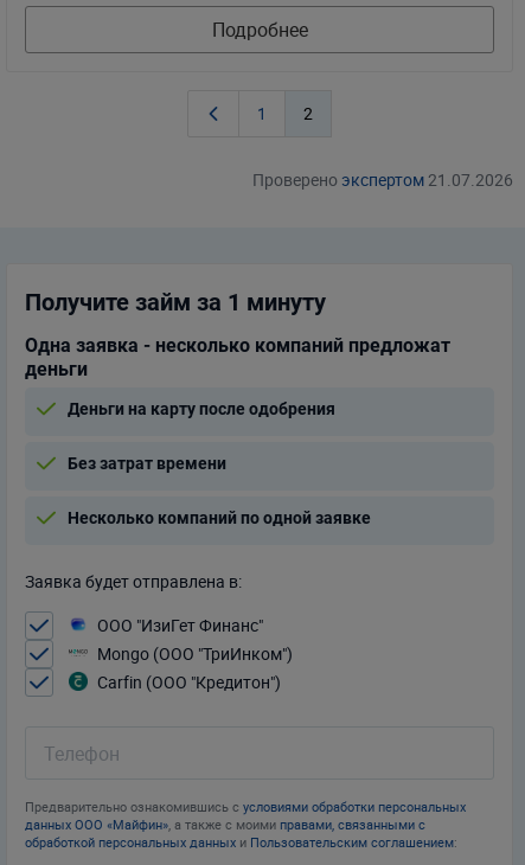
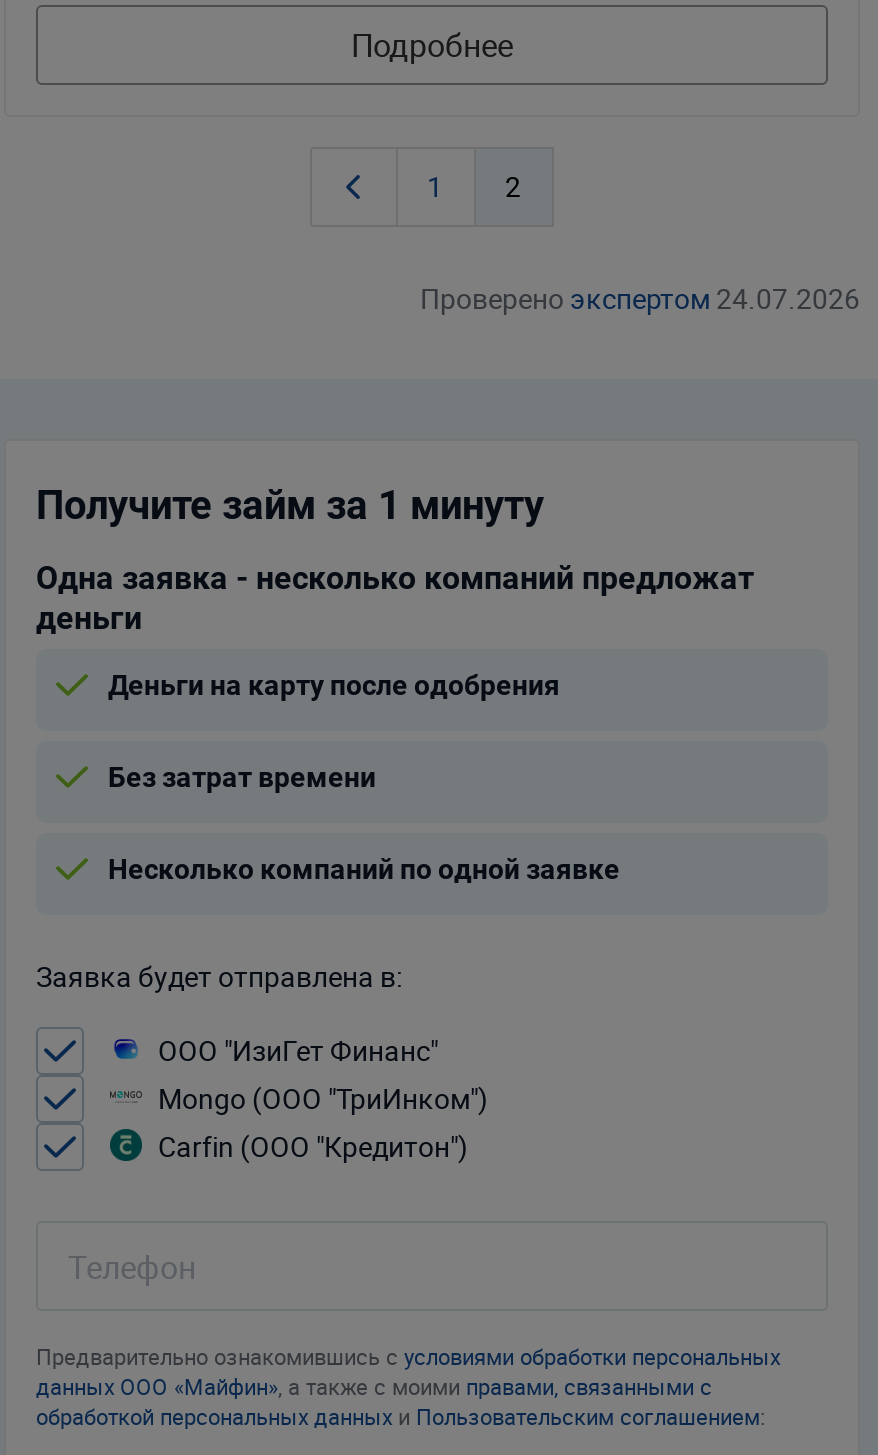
[252,168,513,191] Проверено экспертом 21.07.2026 -> [420,279,860,317] Проверено экспертом 24.07.2026

